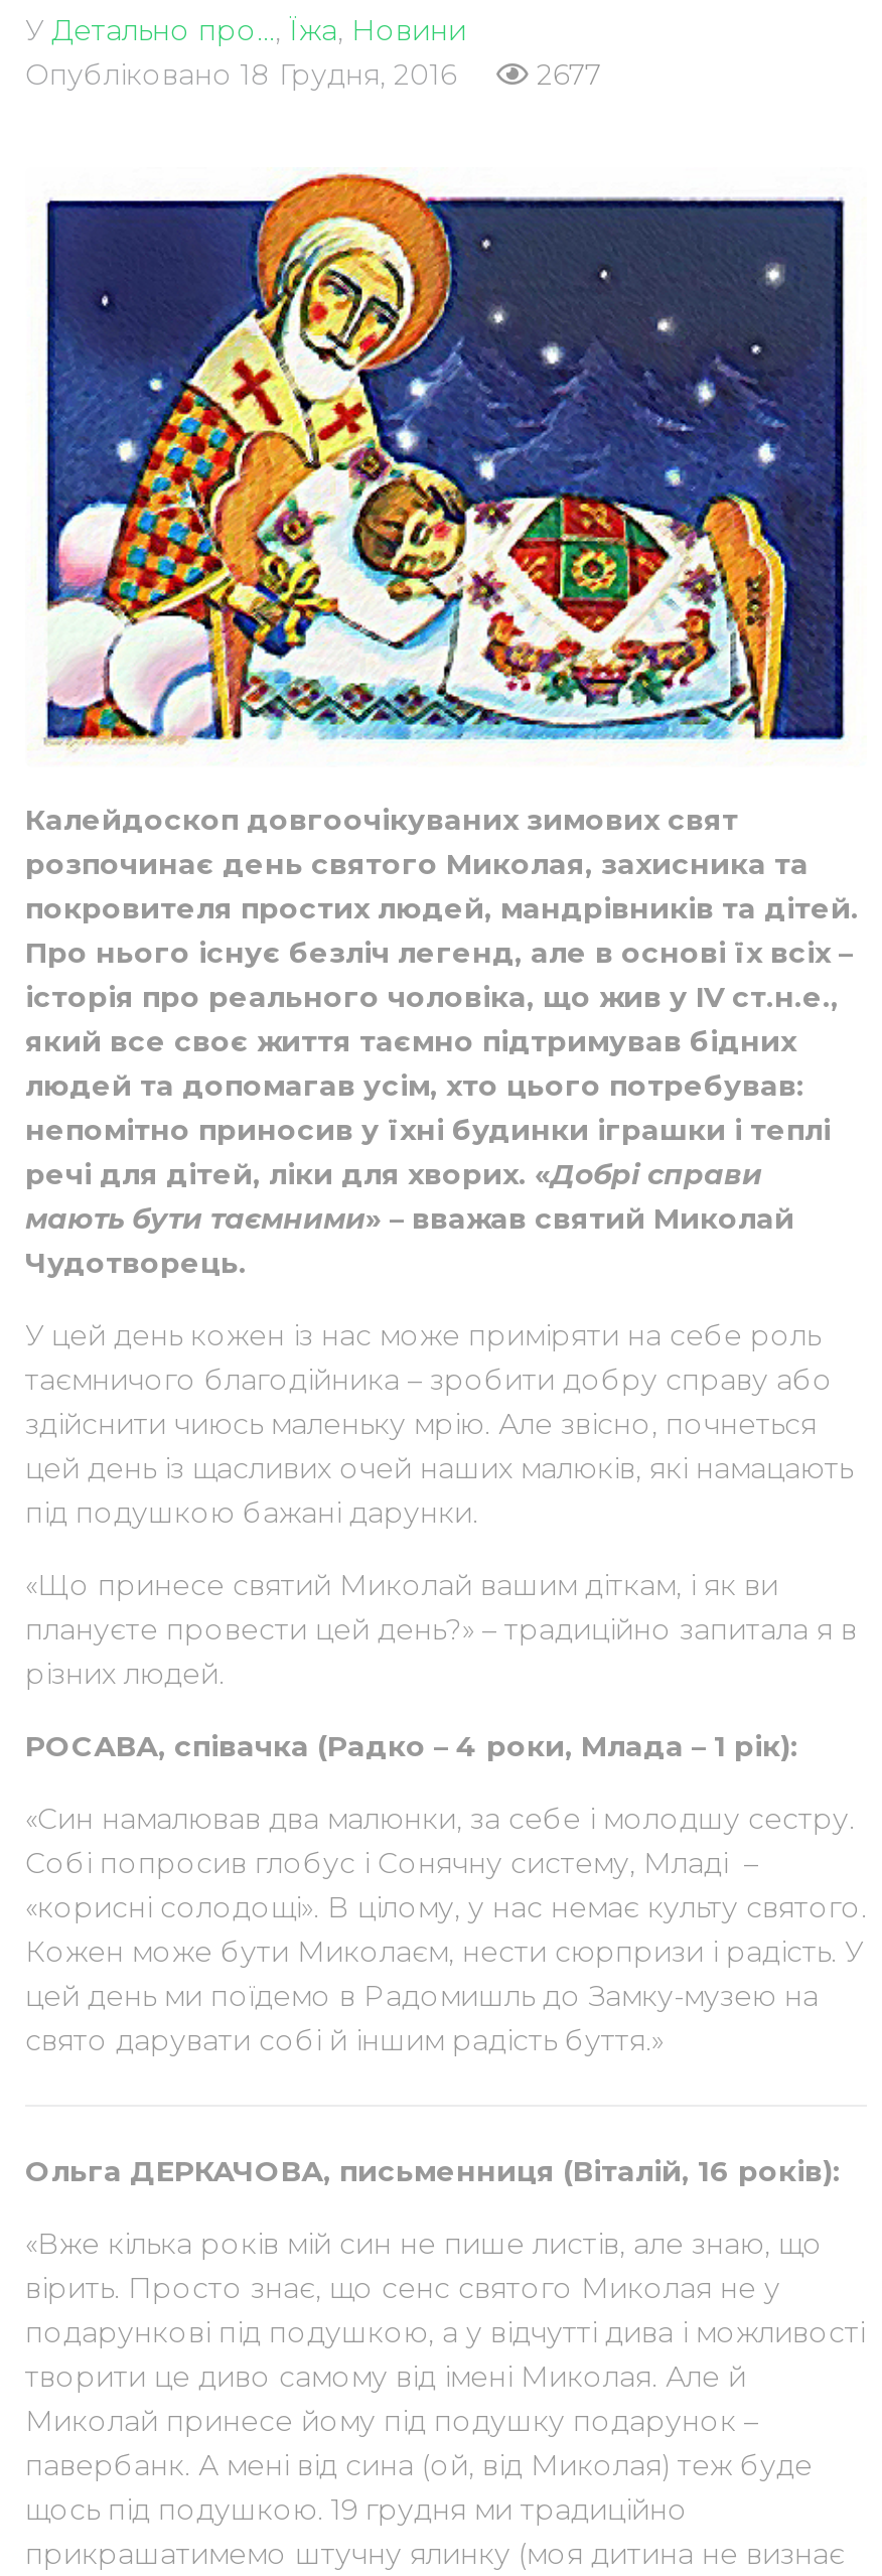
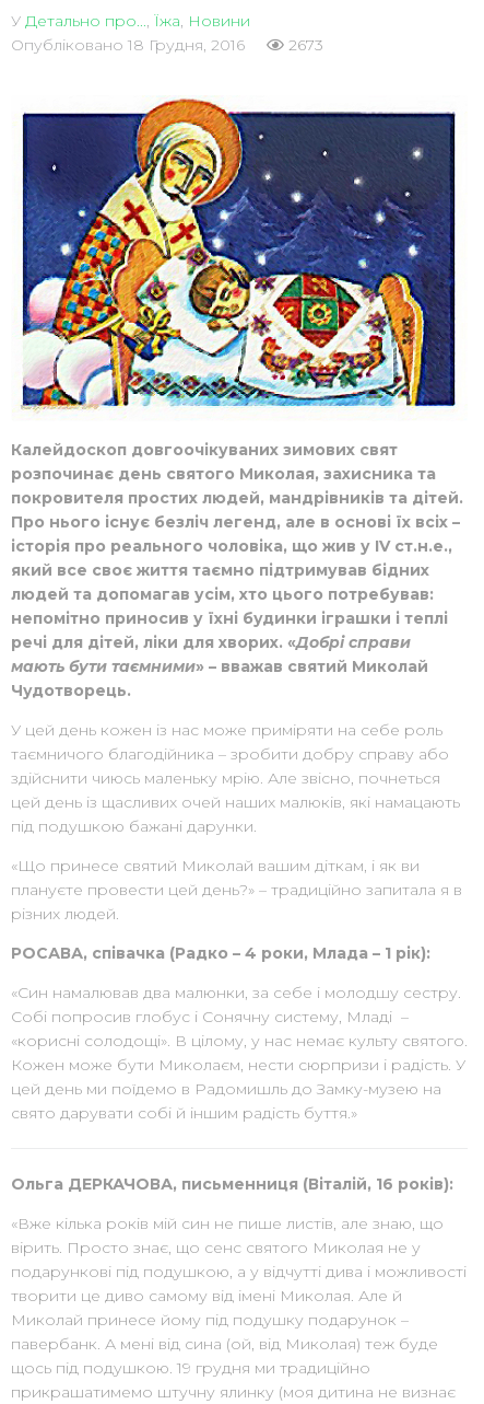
[25,56,601,92] Опубліковано 18 Грудня, 2016 2677 -> [11,35,323,54] Опубліковано 18 Грудня, 2016 2673

